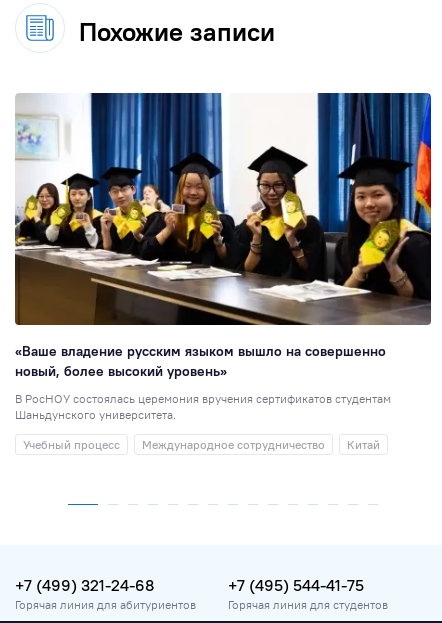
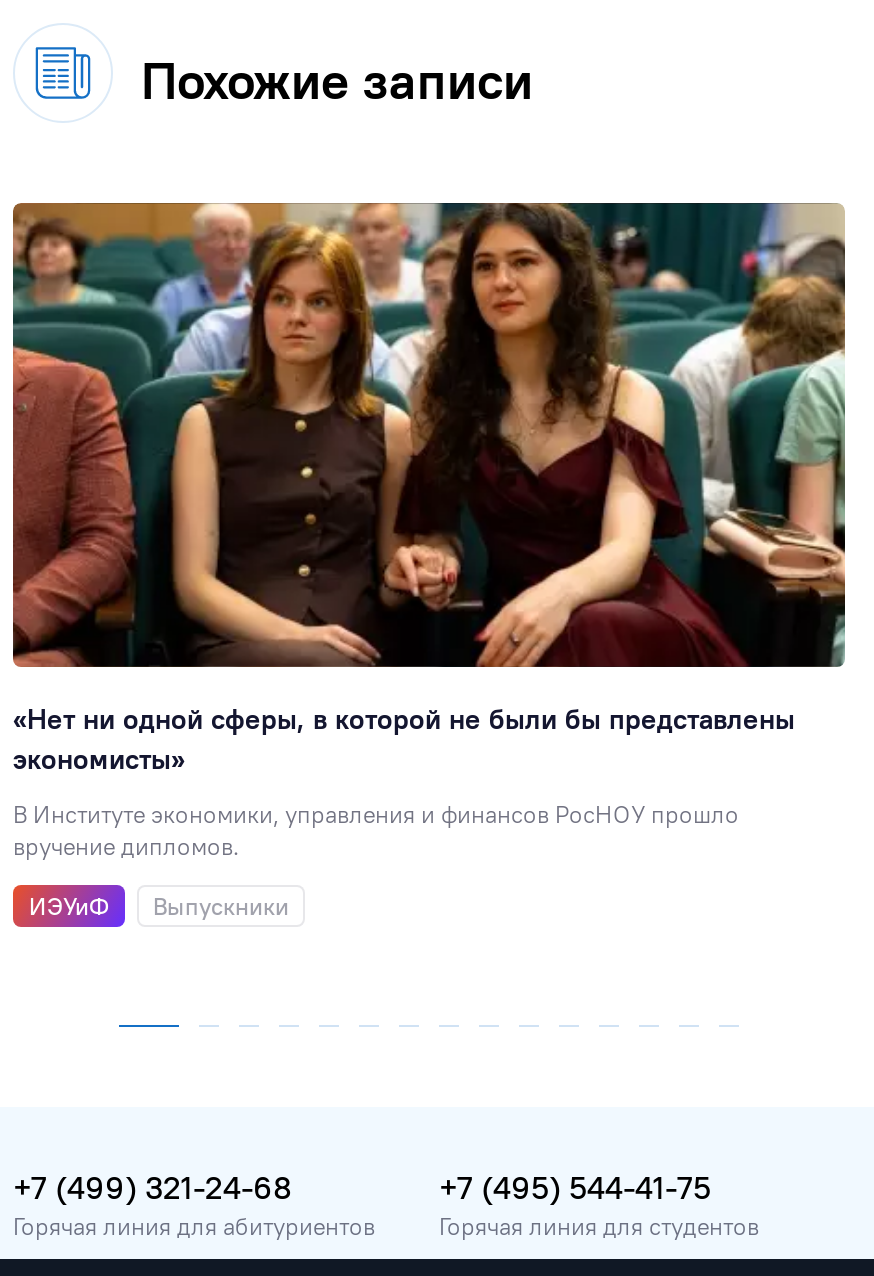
[15,92,432,380] [image] | «Ваше владение русским языком вышло на совершенно | новый, более высокий уровень» -> [11,201,847,777] [image] | «Нет ни одной сферы, в которой не были бы представлены | экономисты»
[15,391,391,422] В РосНОУ состоялась церемония вручения сертификатов студентам | Шаньдунского университета. -> [13,799,739,861] В Институте экономики, управления и финансов РосНОУ прошло | вручение дипломов.
[23,437,380,452] Учебный процесс | Международное сотрудничество | Китай -> [29,891,289,921] ИЭУиФ | Выпускники

